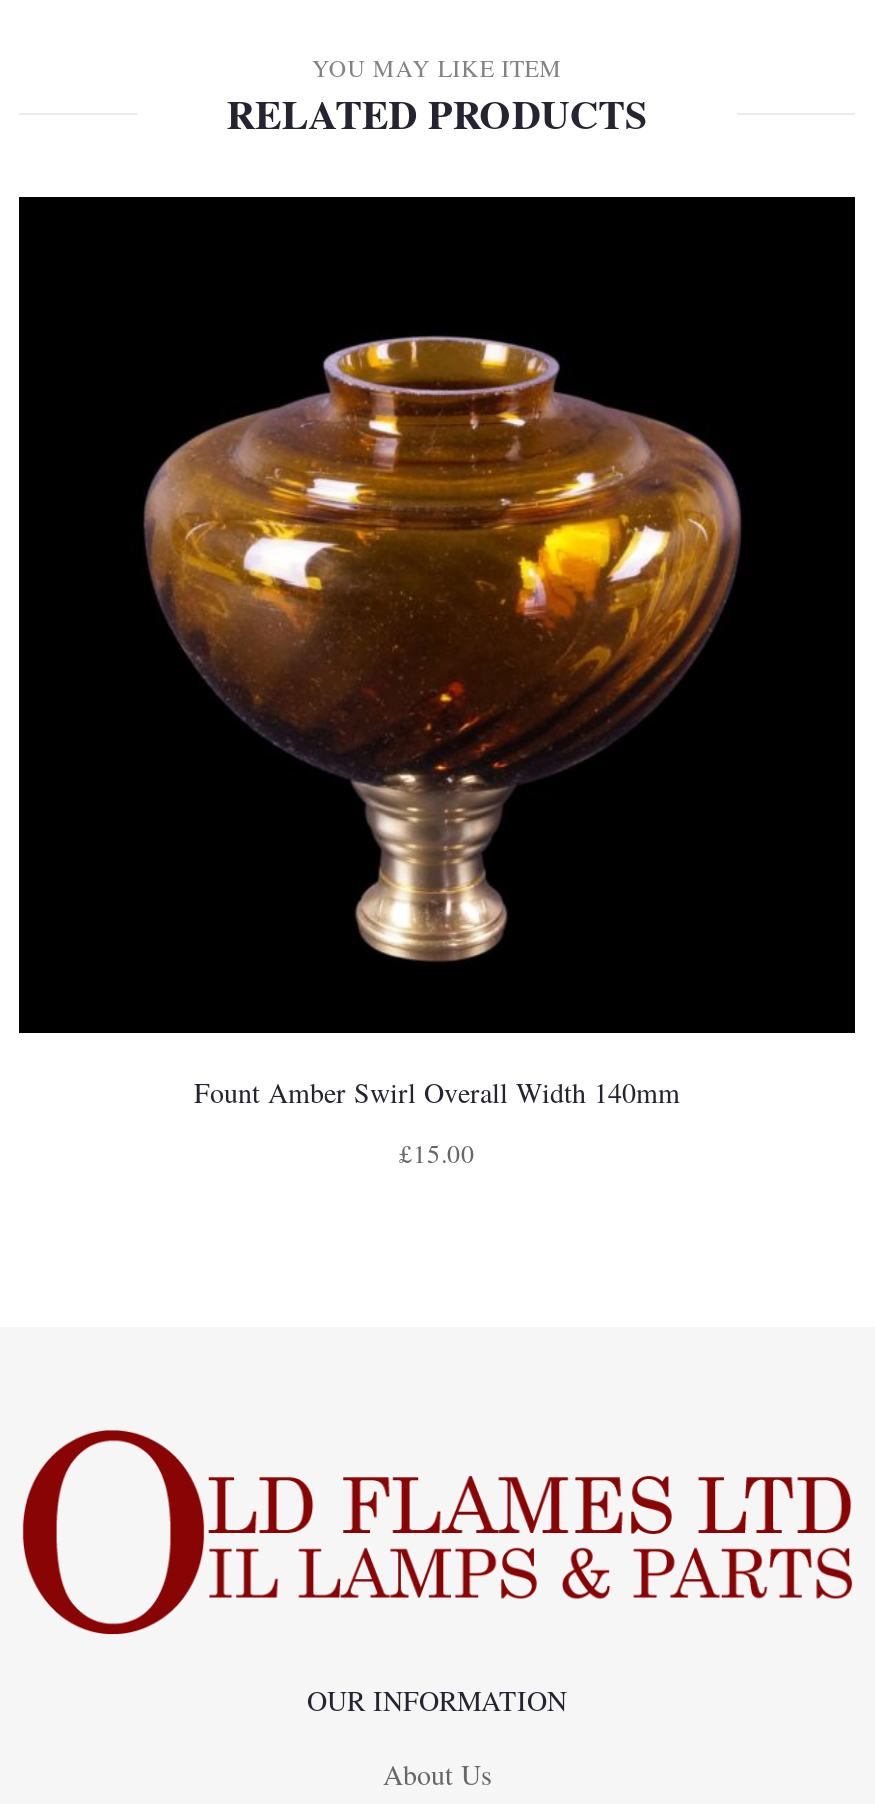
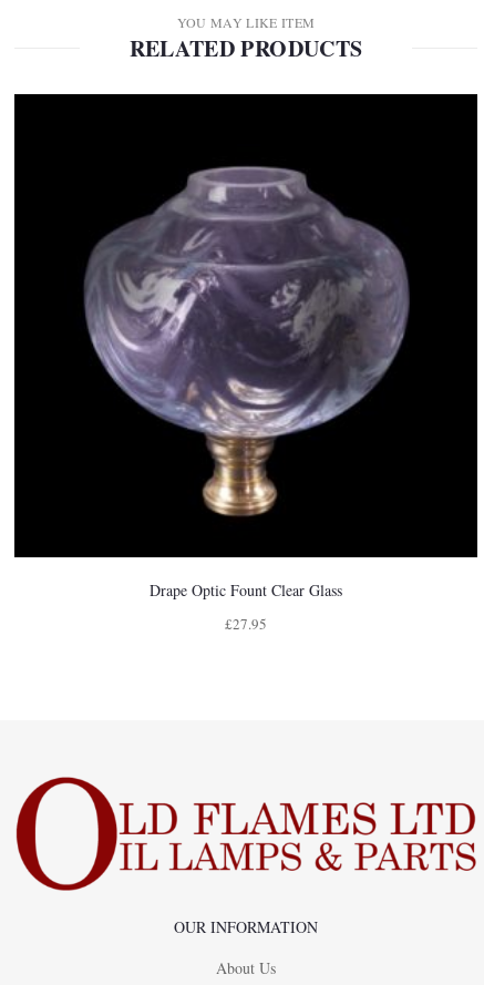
[143,327,743,963] [image] -> [84,165,414,517] [image]
[194,1073,680,1111] Fount Amber Swirl Overall Width 140mm -> [150,579,342,601] Drape Optic Fount Clear Glass
[399,1135,475,1171] £15.00 -> [225,614,267,634] £27.95

